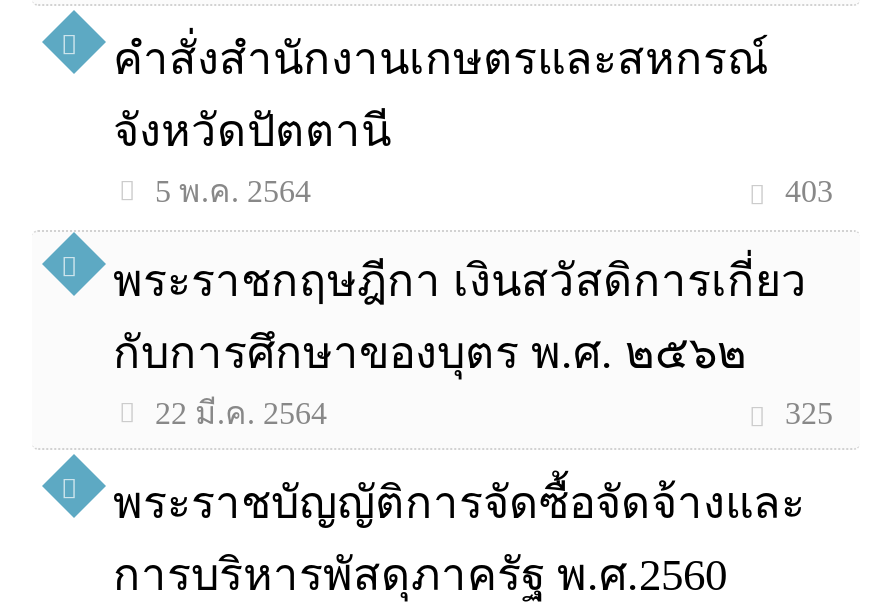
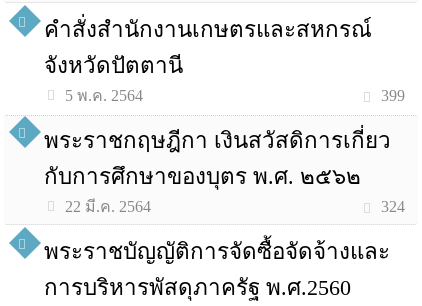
[785,173,833,207] 403 -> [380,86,404,103] 399
[785,395,833,429] 325 -> [380,197,404,214] 324

